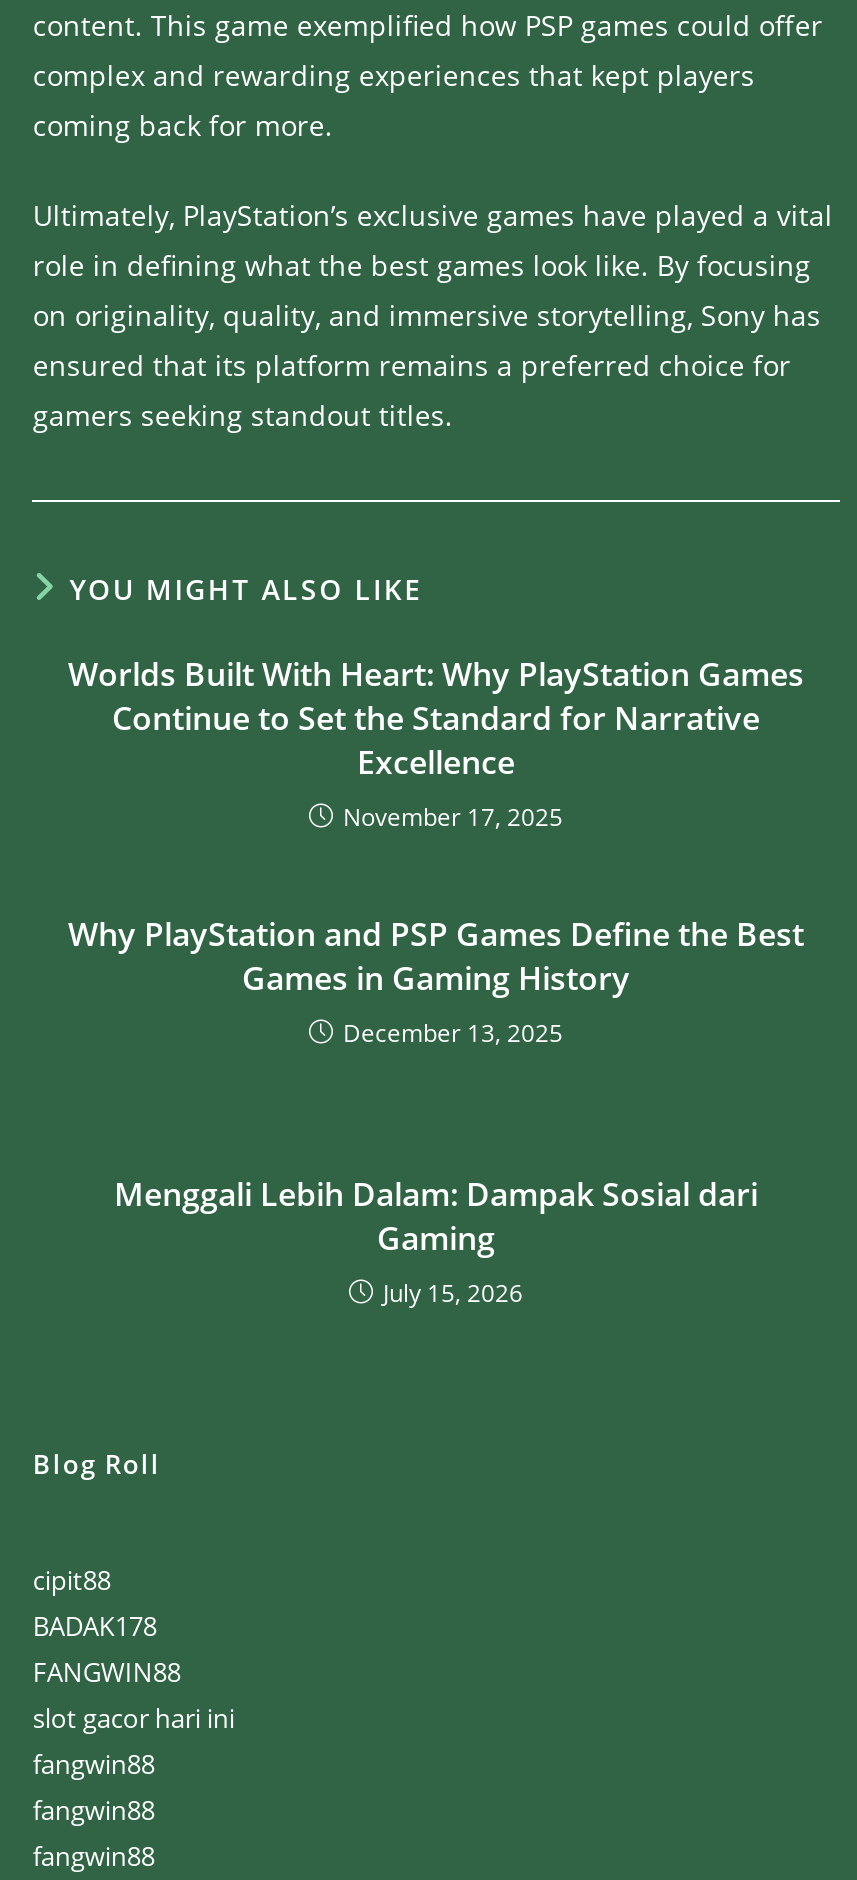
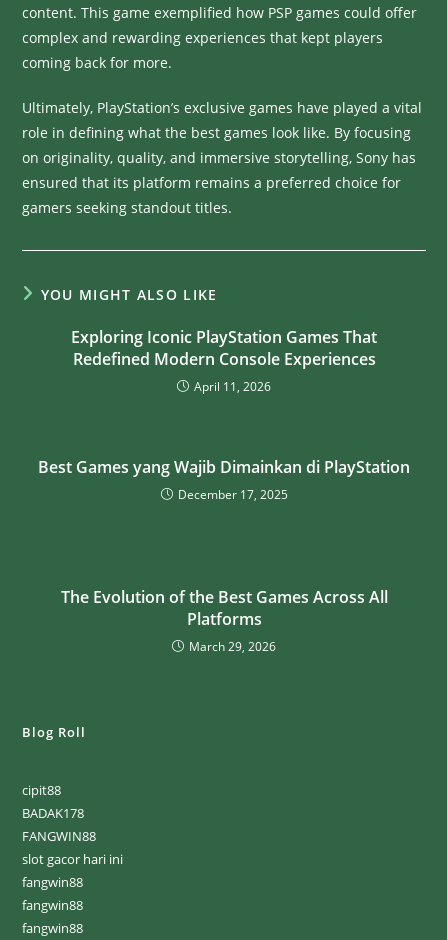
[68,653,804,835] Worlds Built With Heart: Why PlayStation Games | Continue to Set the Standard for Narrative | Excellence | November 17, 2025 -> [71,326,377,395] Exploring Iconic PlayStation Games That | Redefined Modern Console Experiences | April 11, 2026
[68,913,804,1051] Why PlayStation and PSP Games Define the Best | Games in Gaming History | December 13, 2025 -> [38,456,410,503] Best Games yang Wajib Dimainkan di PlayStation | December 17, 2025
[114,1173,758,1311] Menggali Lebih Dalam: Dampak Sosial dari | Gaming | July 15, 2026 -> [60,586,387,655] The Evolution of the Best Games Across All | Platforms | March 29, 2026

